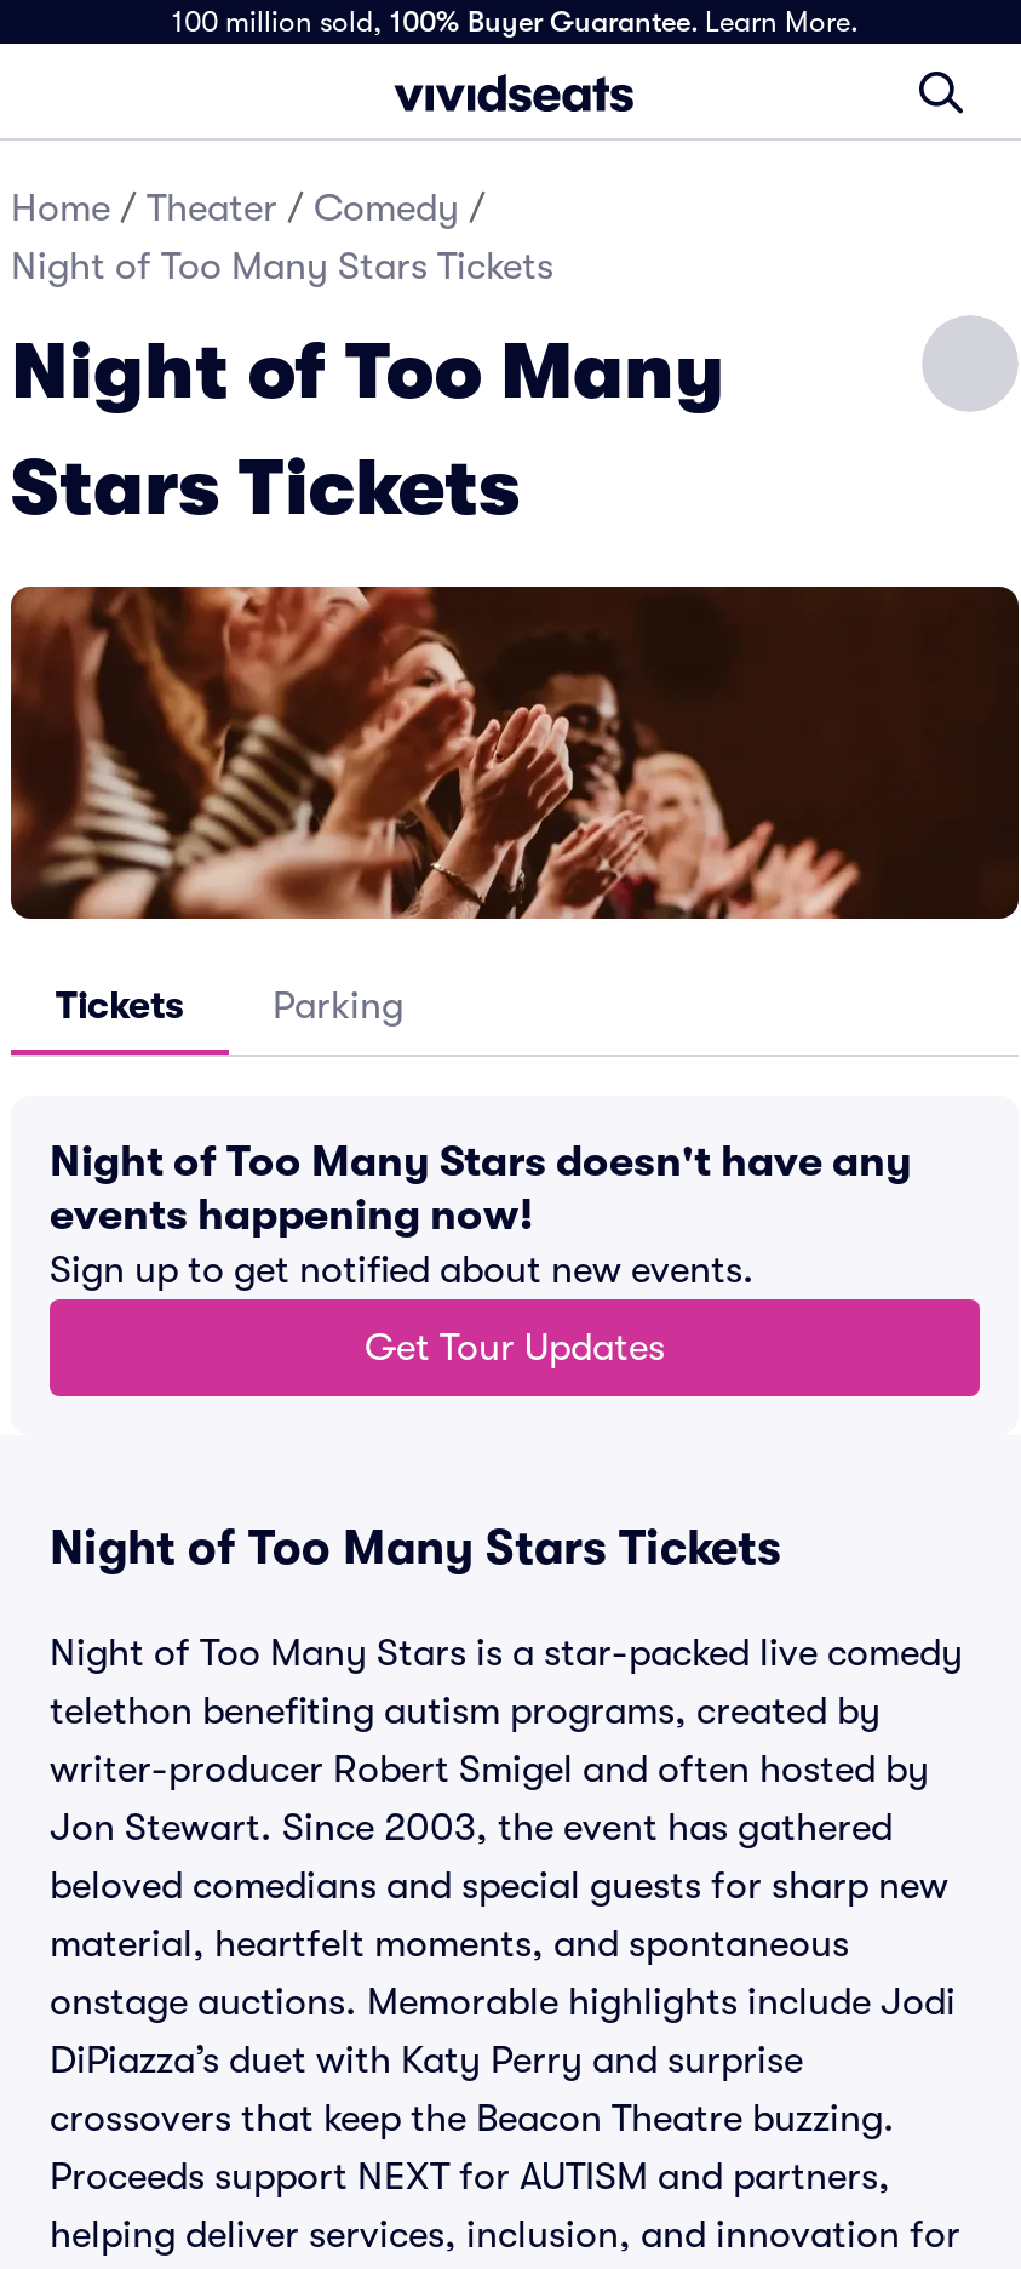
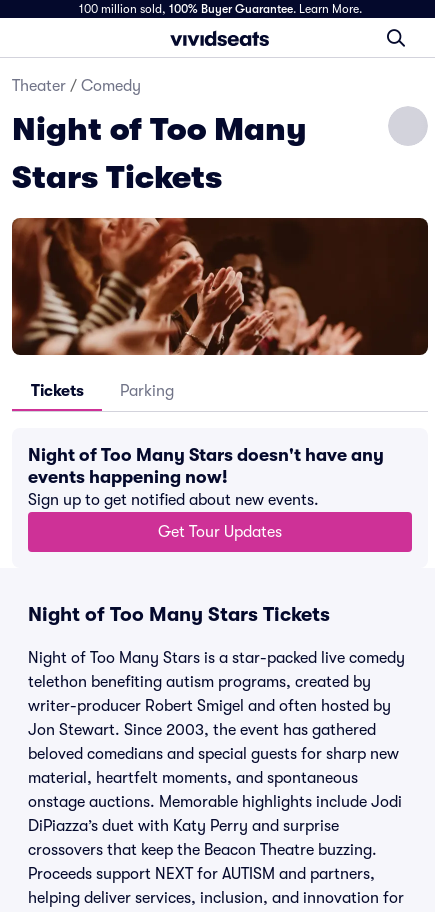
[11,187,553,288] Home / Theater / Comedy / | Night of Too Many Stars Tickets -> [12,77,141,95] Theater / Comedy

